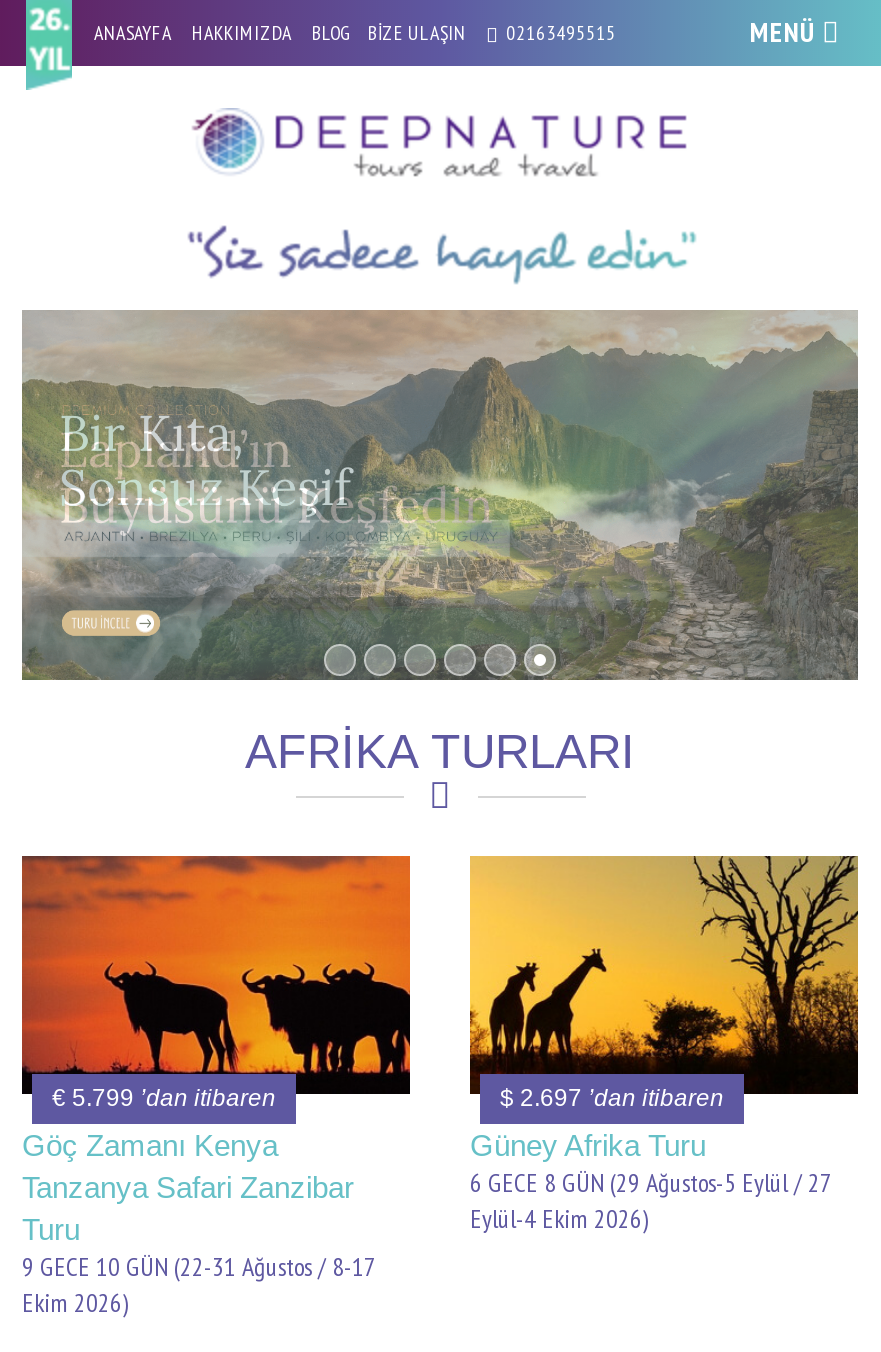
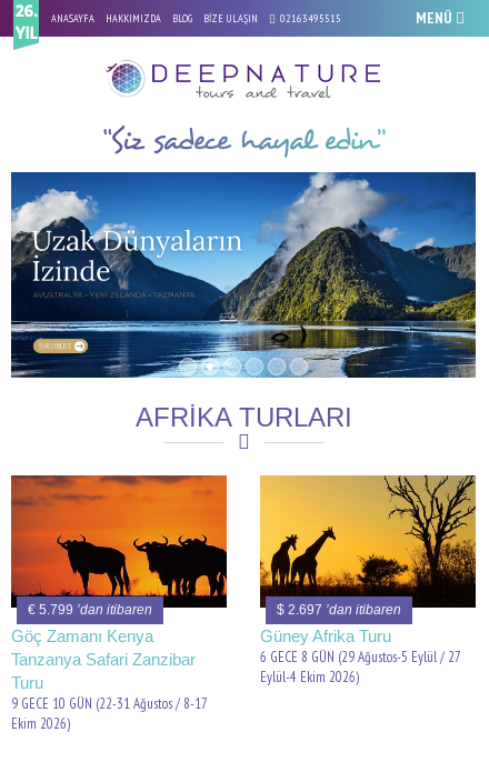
[20,308,860,682] [image] -> [10,171,477,379] [image]

